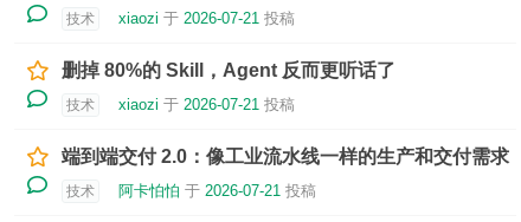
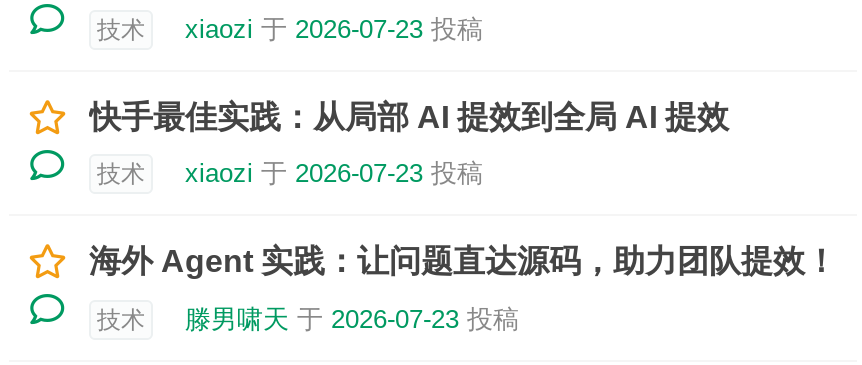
[118,10,295,28] xiaozi于2026-07-21投稿 -> [185,14,483,44] xiaozi于2026-07-23投稿
[62,61,395,81] 删掉 80%的 Skill，Agent 反而更听话了 -> [89,100,729,134] 快手最佳实践：从局部 AI 提效到全局 AI 提效
[118,96,295,113] xiaozi于2026-07-21投稿 -> [185,159,483,189] xiaozi于2026-07-23投稿
[62,146,509,166] 端到端交付 2.0：像工业流水线一样的生产和交付需求 -> [89,245,837,279] 海外 Agent 实践：让问题直达源码，助力团队提效！
[118,181,316,199] 阿卡怕怕于2026-07-21投稿 -> [185,304,519,334] 滕男啸天于2026-07-23投稿

